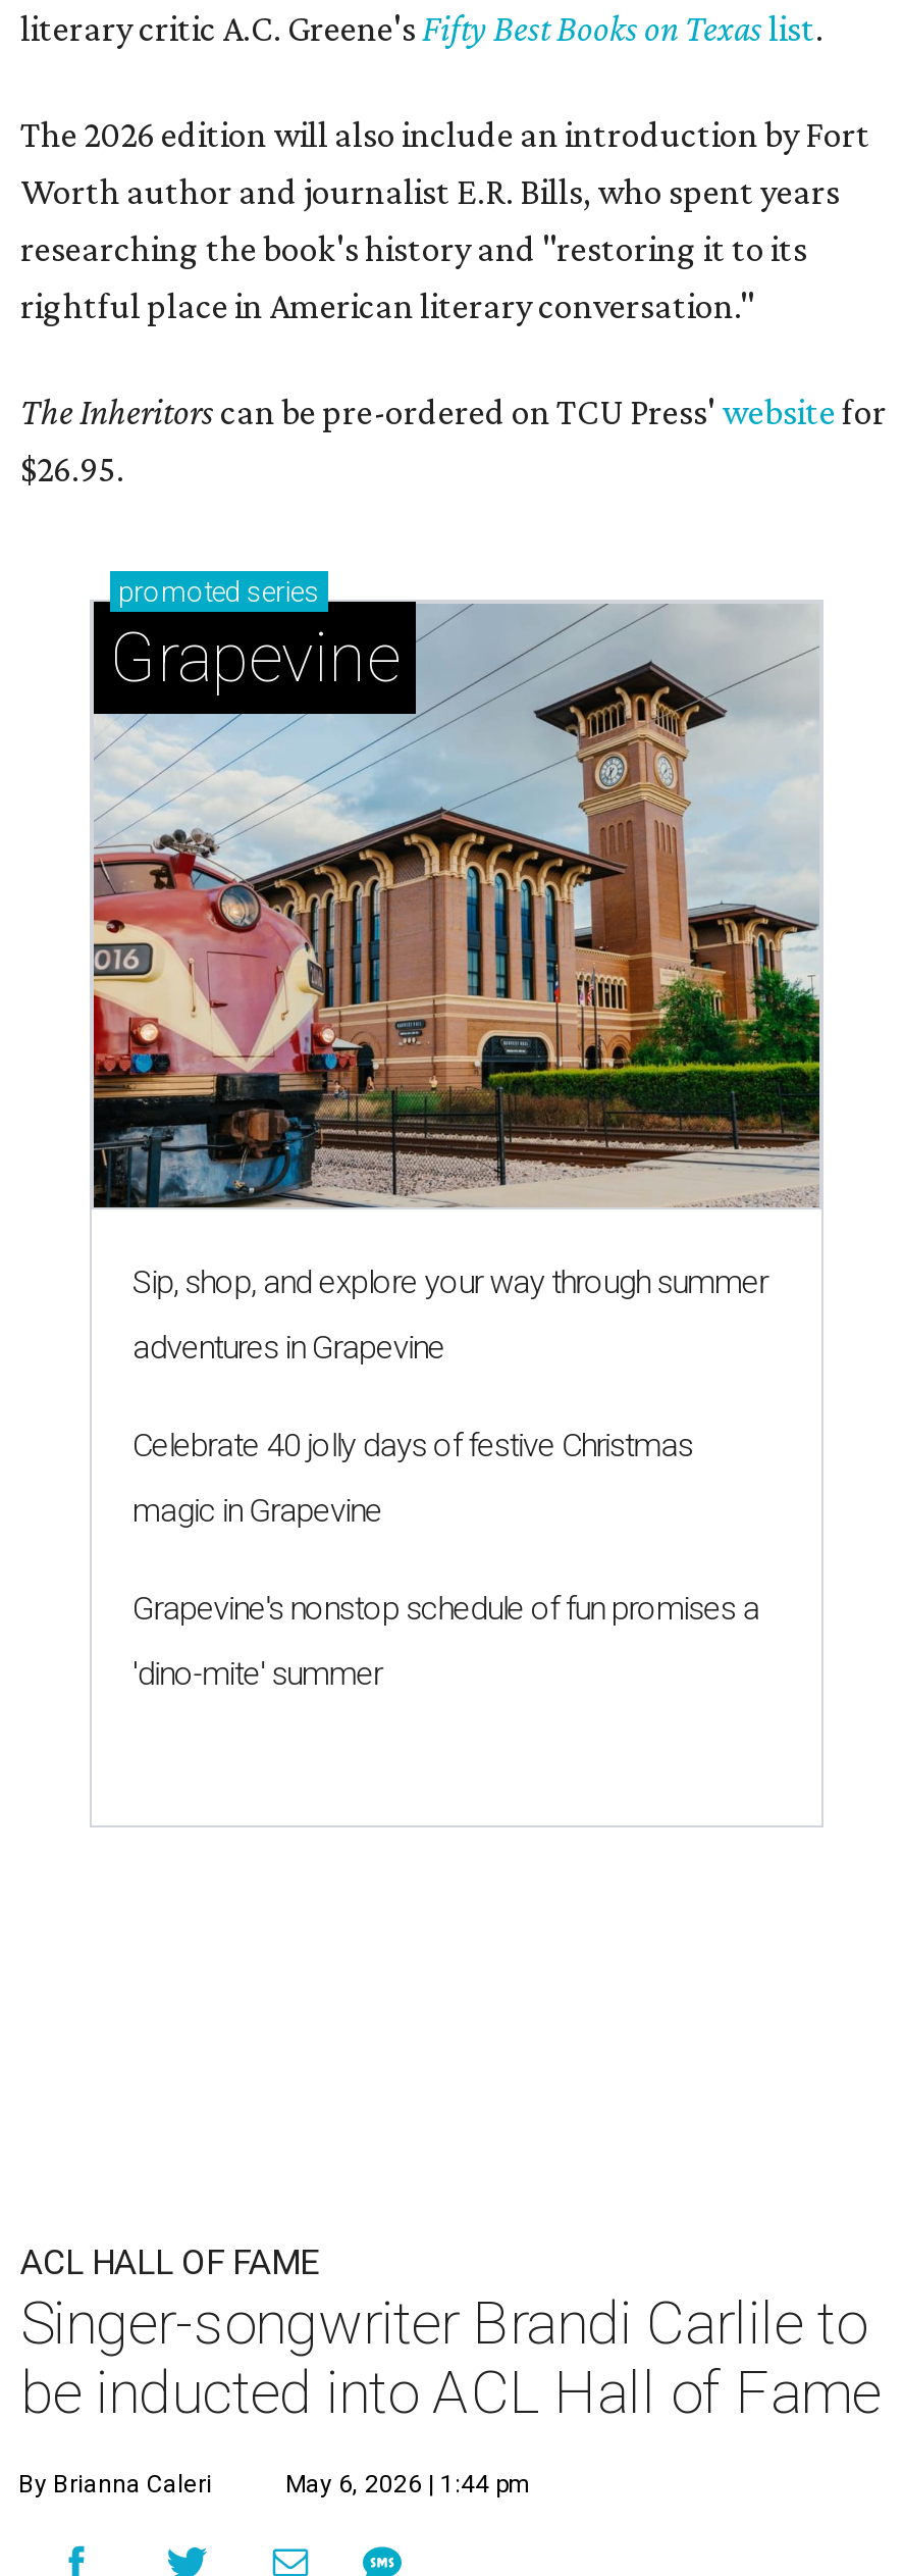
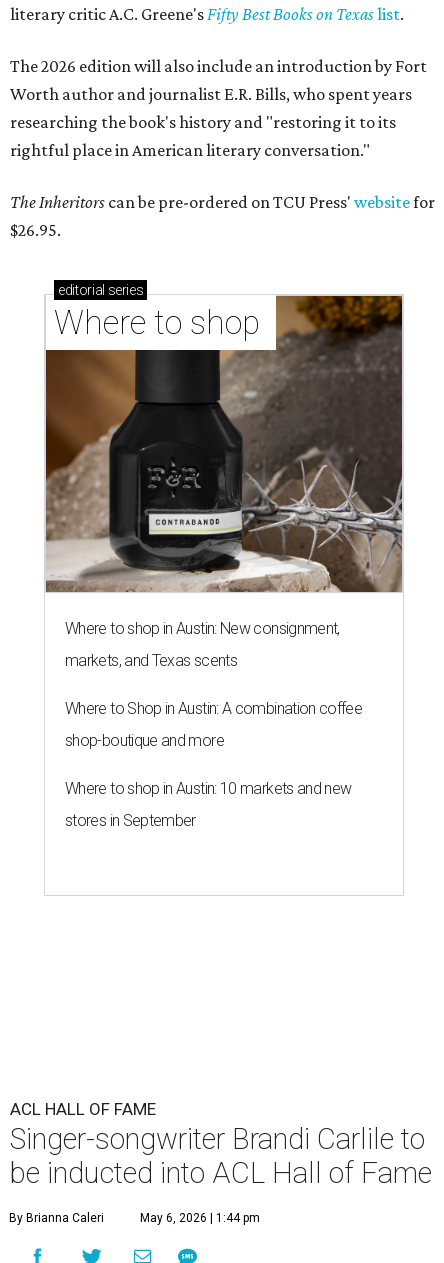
[92,576,821,1209] [image] | promoted series | Grapevine -> [45,282,403,593] [image] | editorial series | Where to shop
[132,1263,768,1302] Sip, shop, and explore your way through summer -> [65,619,340,638] Where to shop in Austin: New consignment,
[132,1328,445,1367] adventures in Grapevine -> [65,651,237,670] markets, and Texas scents
[132,1426,693,1465] Celebrate 40 jolly days of festive Christmas -> [65,699,362,718] Where to Shop in Austin: A combination coffee
[132,1491,382,1530] magic in Grapevine -> [65,731,224,750] shop-boutique and more
[132,1589,759,1628] Grapevine's nonstop schedule of fun promises a -> [65,779,351,798] Where to shop in Austin: 10 markets and new
[132,1655,382,1693] 'dino-mite' summer -> [65,811,196,830] stores in September

